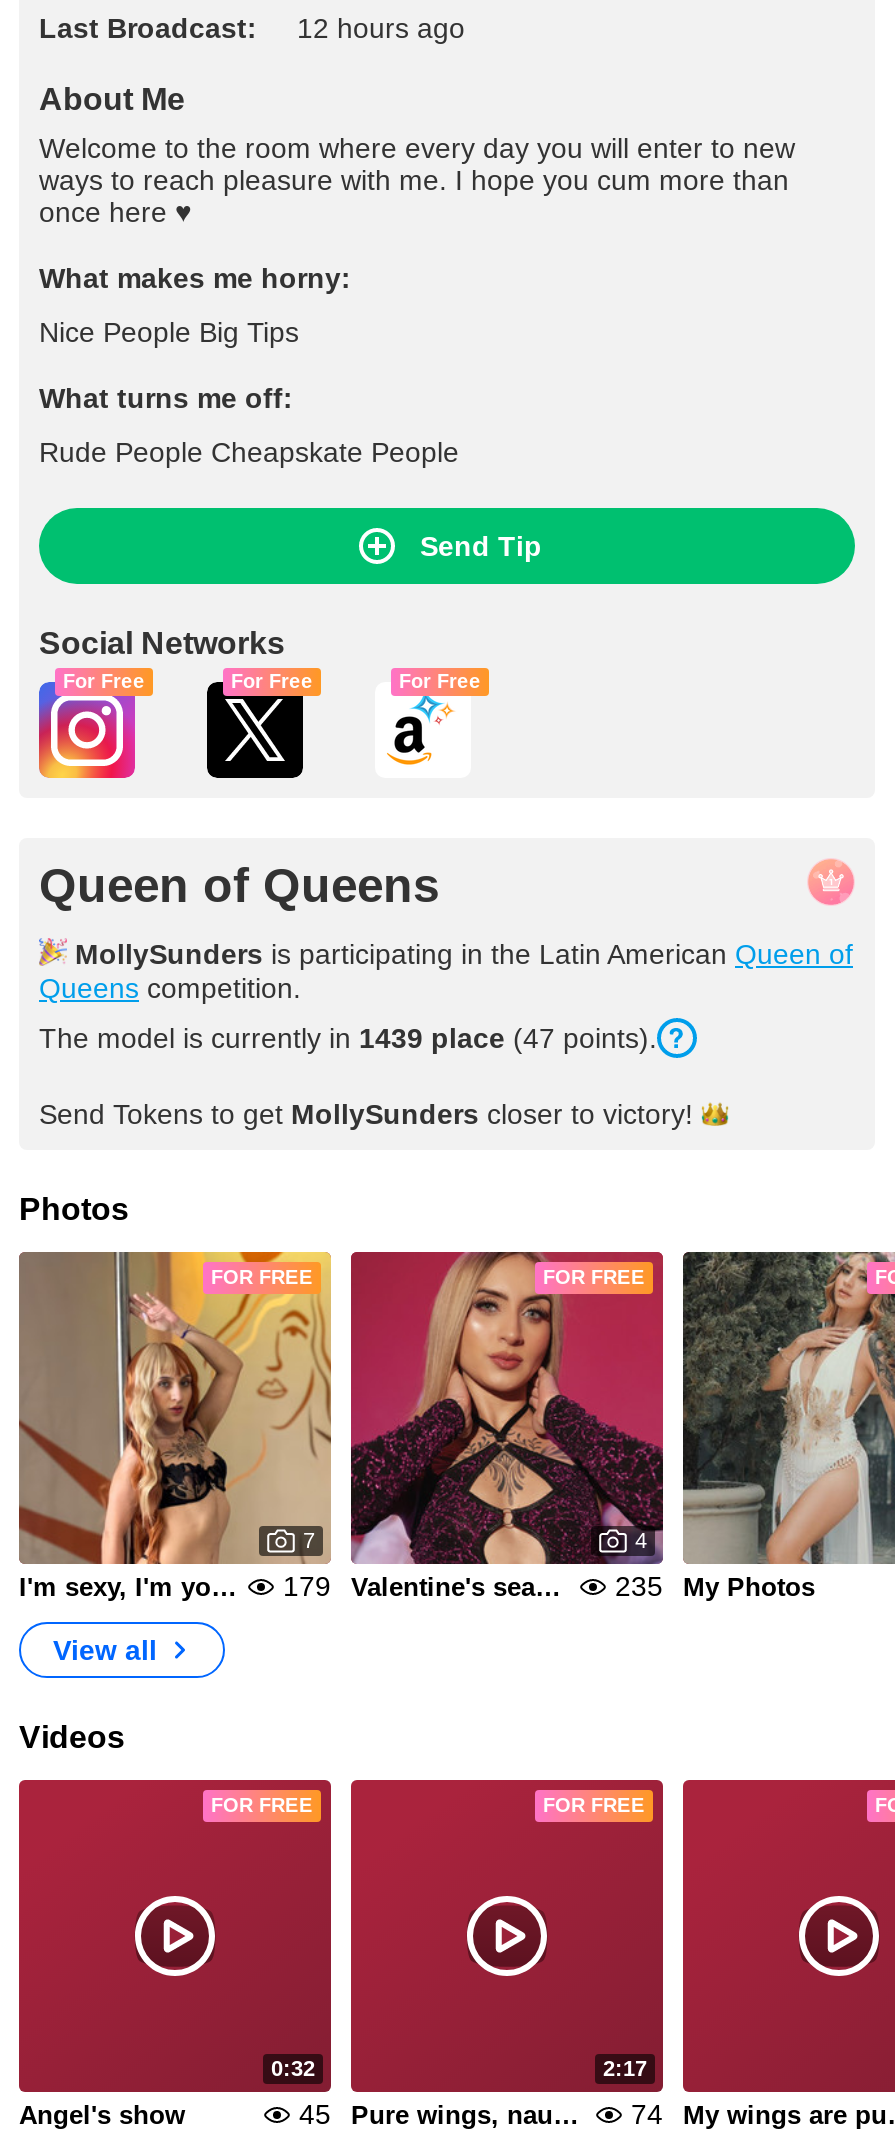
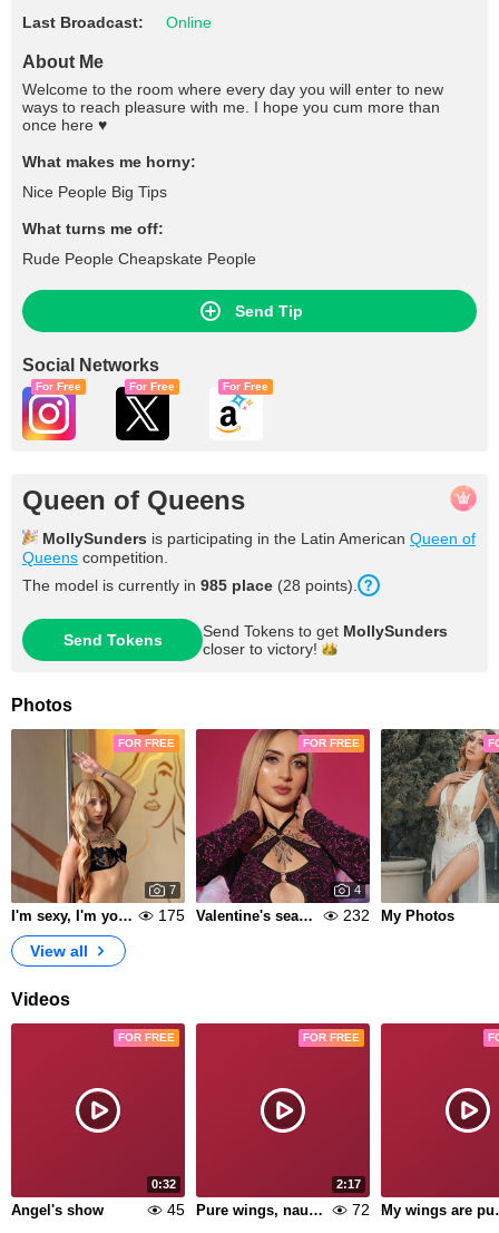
[297,12,465,44] 12 hours ago -> [166,13,212,31] Online
[39,1022,657,1054] The model is currently in 1439 place (47 points). -> [22,576,358,594] The model is currently in 985 place (28 points).
[39,1098,693,1130] Send Tokens to get MollySunders closer to victory! -> [63,622,448,658] Send Tokens | Send Tokens to get MollySunders | closer to victory!
[283,1570,331,1602] 179 -> [158,906,185,924] 175
[615,1570,663,1602] 235 -> [343,906,370,924] 232
[631,2098,663,2130] 74 -> [352,1201,370,1219] 72

